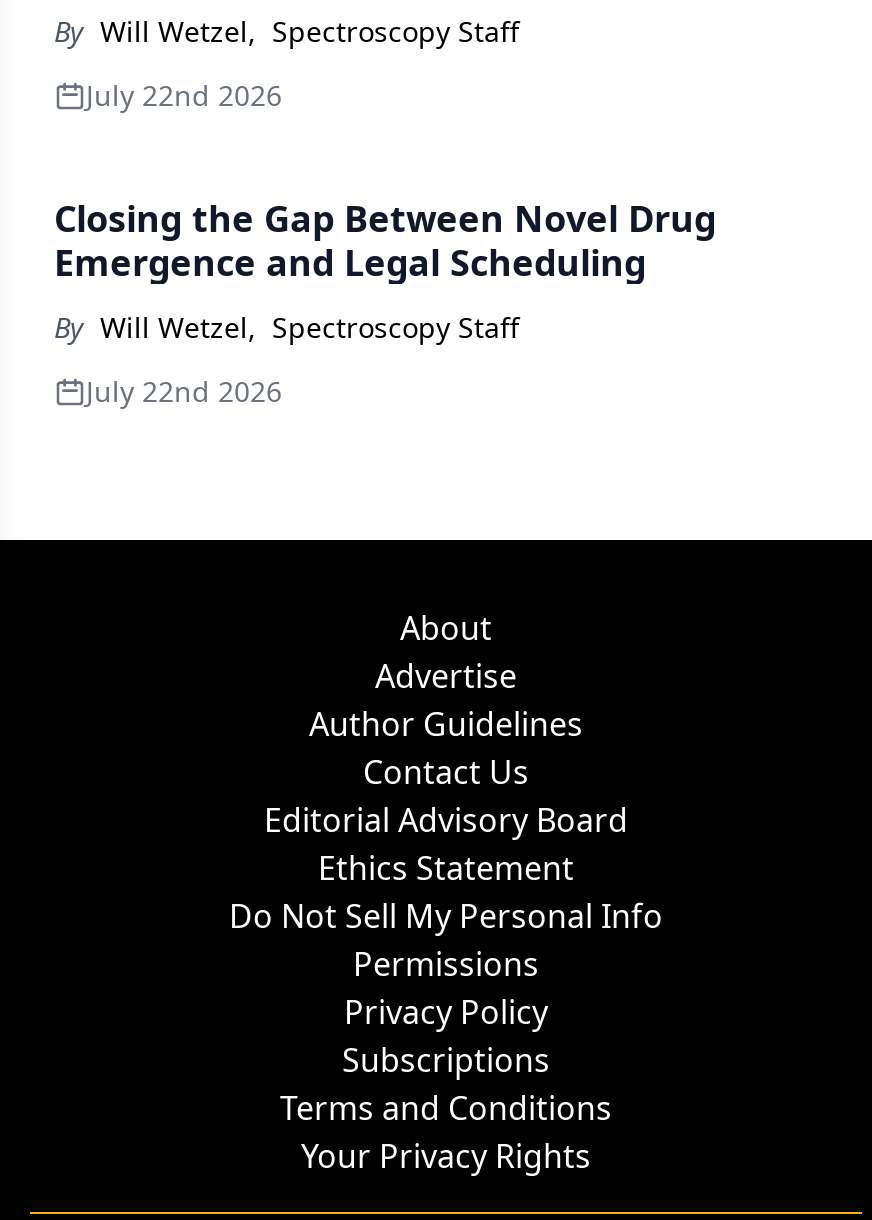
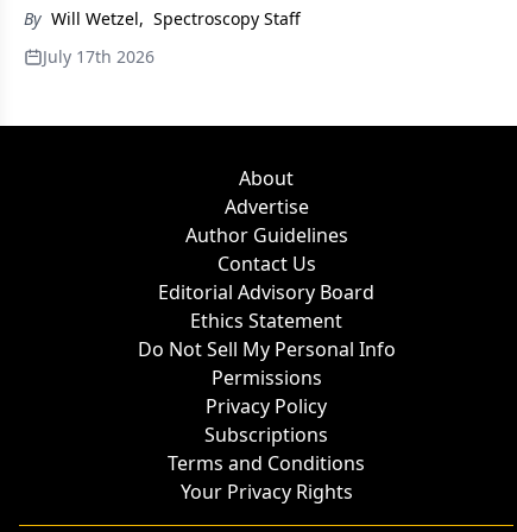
[54,76,716,410] July 22nd 2026 | Closing the Gap Between Novel Drug | Emergence and Legal Scheduling | By Will Wetzel, Spectroscopy Staff | July 22nd 2026 -> [43,45,155,68] July 17th 2026

